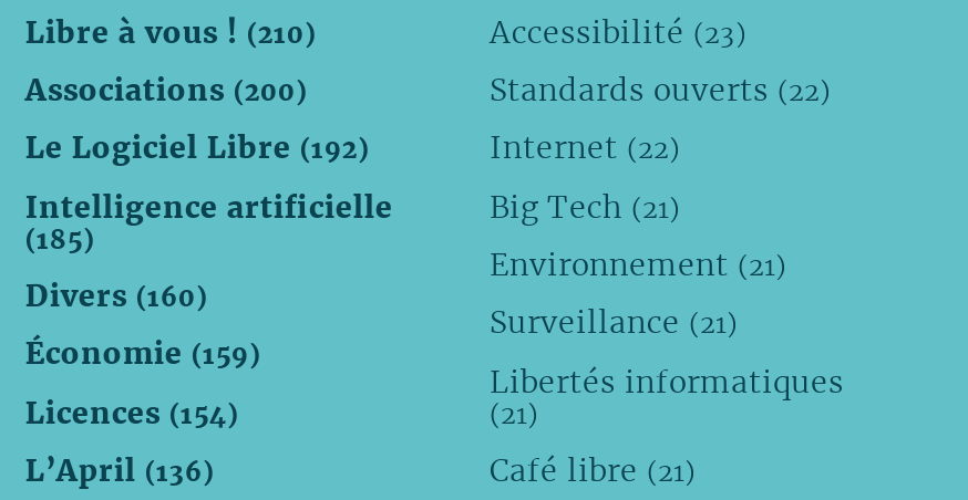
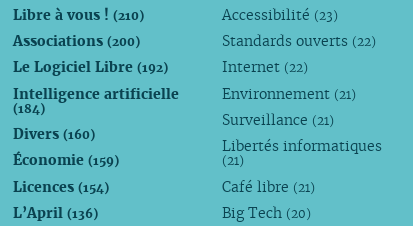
[489,187,680,227] Big Tech (21) -> none
[25,223,94,256] (185) -> [13,101,45,116] (184)
moved [489,246,786,285] -> [222,85,356,103]: Environnement (21)
moved [489,304,844,491] -> [222,111,382,196]: Surveillance (21) | Libertés informatiques | (21) | Café libre (21)
none -> [222,204,311,222] Big Tech (20)

